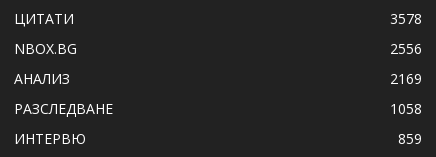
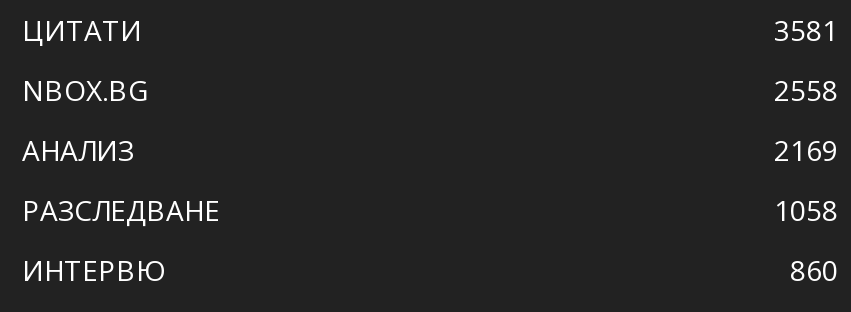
[390,9,422,28] 3578 -> [774,10,838,48] 3581
[390,39,422,58] 2556 -> [774,70,838,108] 2558
[398,129,422,148] 859 -> [790,250,838,288] 860

